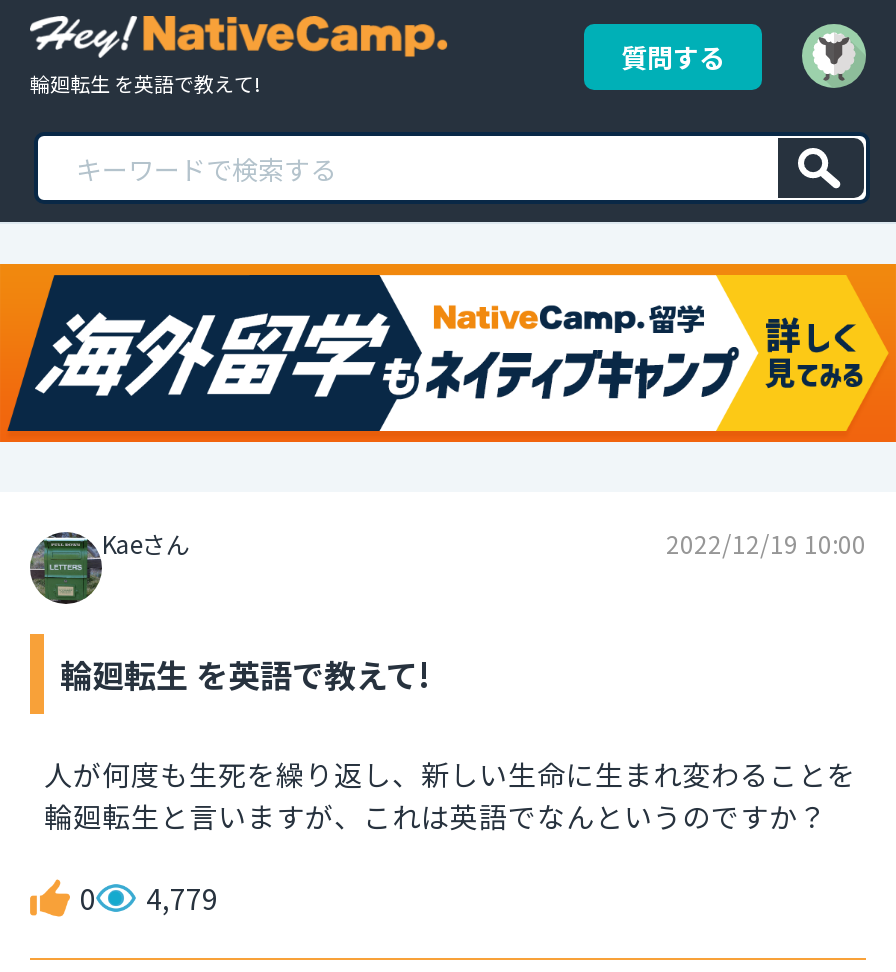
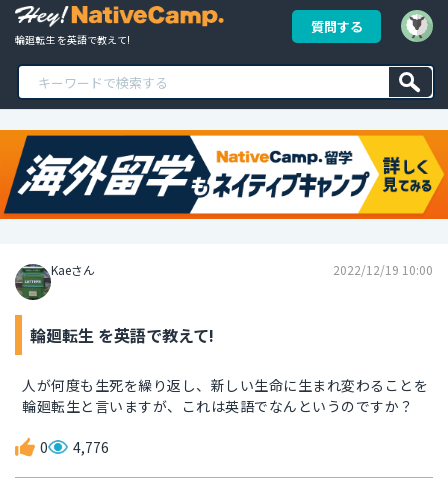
[80,879,218,919] 0 4,779 -> [40,437,109,457] 0 4,776

